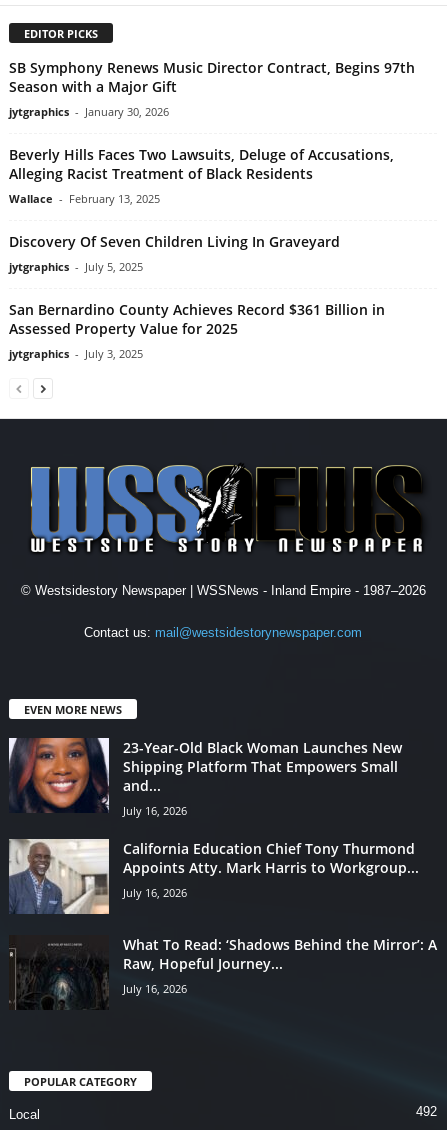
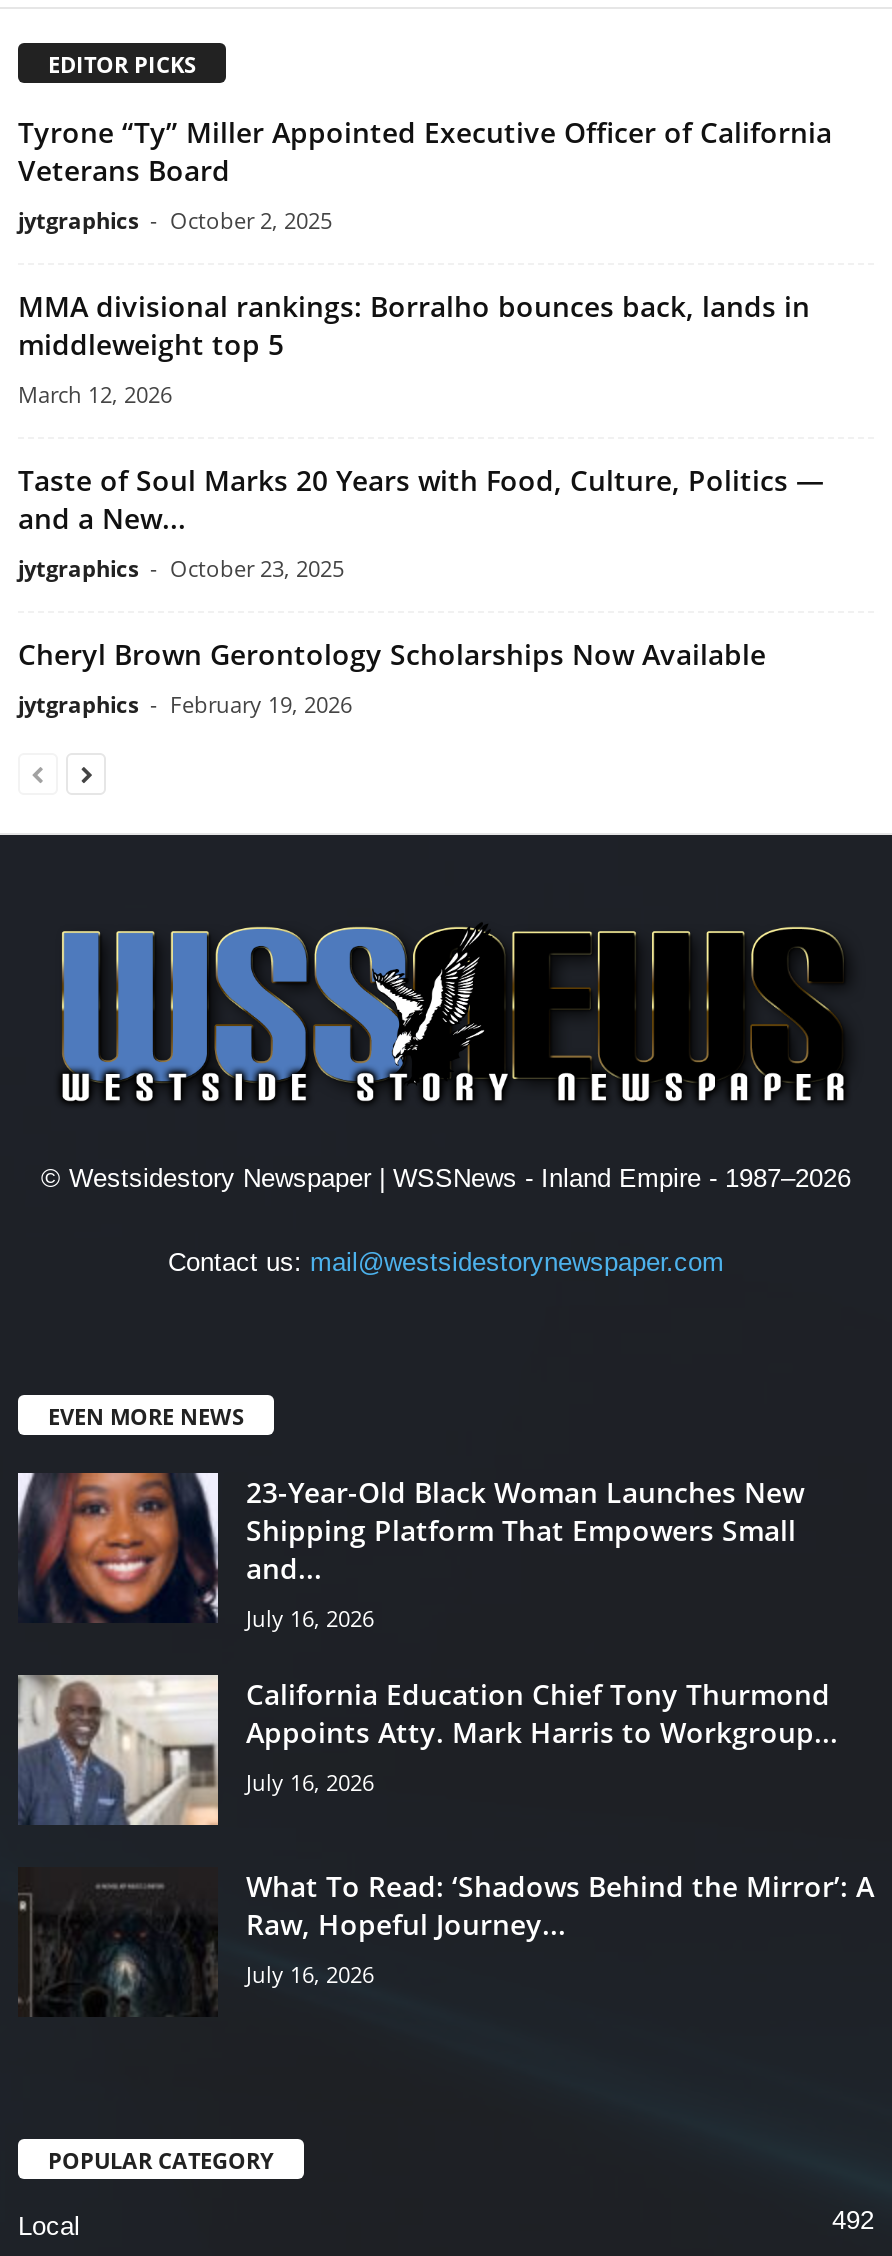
[9,58,415,119] SB Symphony Renews Music Director Contract, Begins 97th | Season with a Major Gift | jytgraphics - January 30, 2026 -> [18,114,832,236] Tyrone “Ty” Miller Appointed Executive Officer of California | Veterans Board | jytgraphics - October 2, 2025
[9,145,394,206] Beverly Hills Faces Two Lawsuits, Deluge of Accusations, | Alleging Racist Treatment of Black Residents | Wallace - February 13, 2025 -> [18,288,810,410] MMA divisional rankings: Borralho bounces back, lands in | middleweight top 5 | March 12, 2026
[9,232,340,274] Discovery Of Seven Children Living In Graveyard | jytgraphics - July 5, 2025 -> [18,462,824,584] Taste of Soul Marks 20 Years with Food, Culture, Politics — | and a New... | jytgraphics - October 23, 2025
[9,300,385,361] San Bernardino County Achieves Record $361 Billion in | Assessed Property Value for 2025 | jytgraphics - July 3, 2025 -> [18,636,766,720] Cheryl Brown Gerontology Scholarships Now Available | jytgraphics - February 19, 2026

